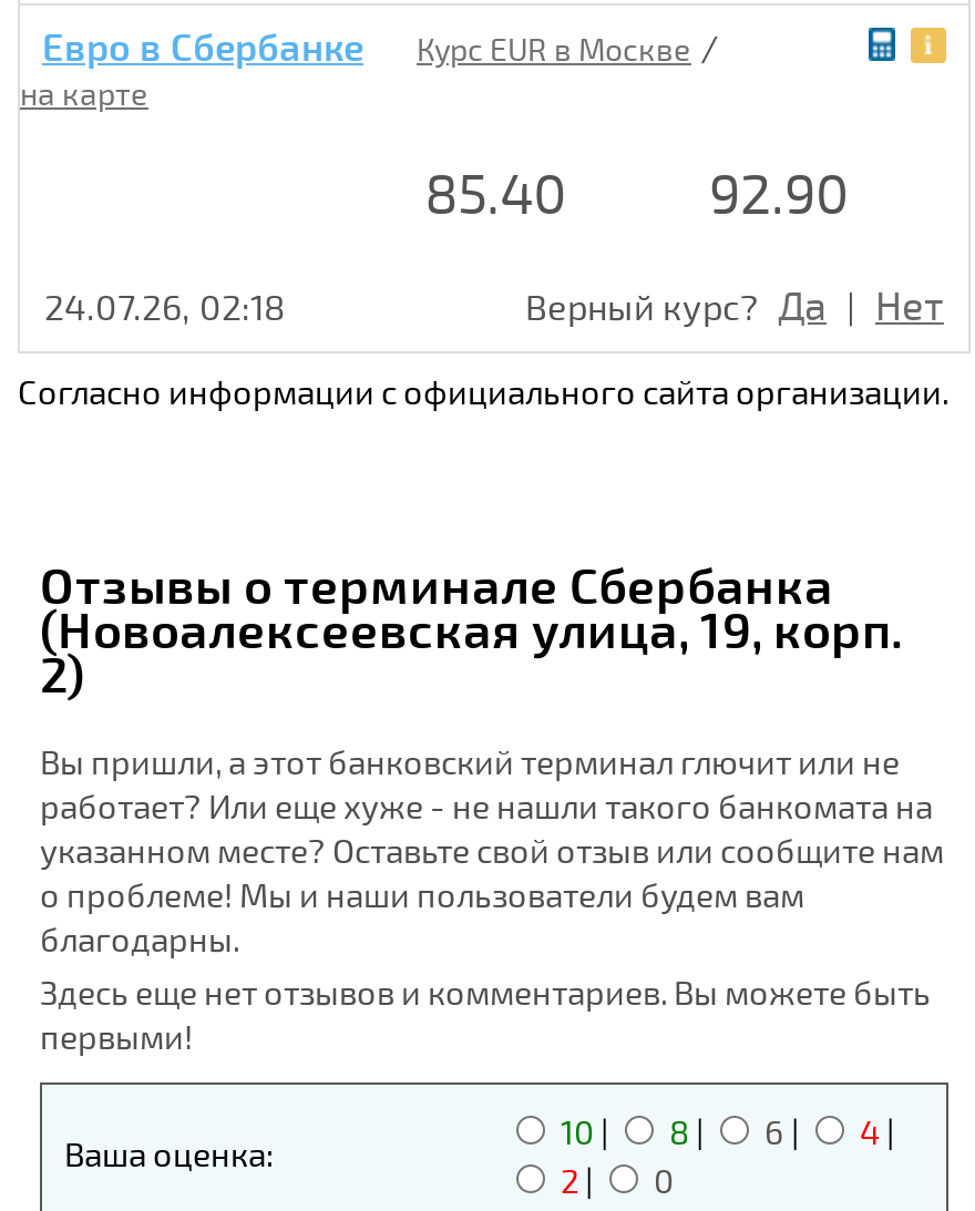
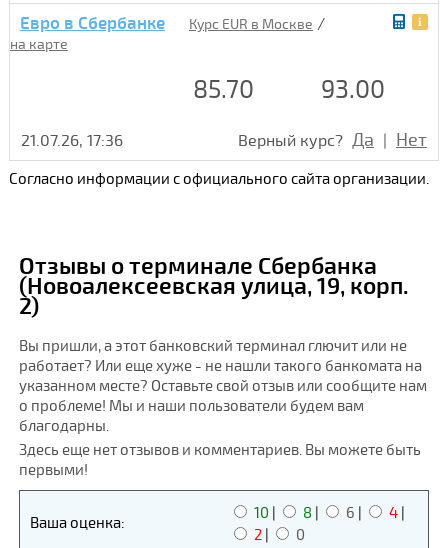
[425,162,566,229] 85.40 -> [193,75,254,105] 85.70
[709,162,849,229] 92.90 -> [321,75,385,105] 93.00
[44,286,286,331] 24.07.26, 02:18 -> [21,131,123,151] 21.07.26, 17:36

